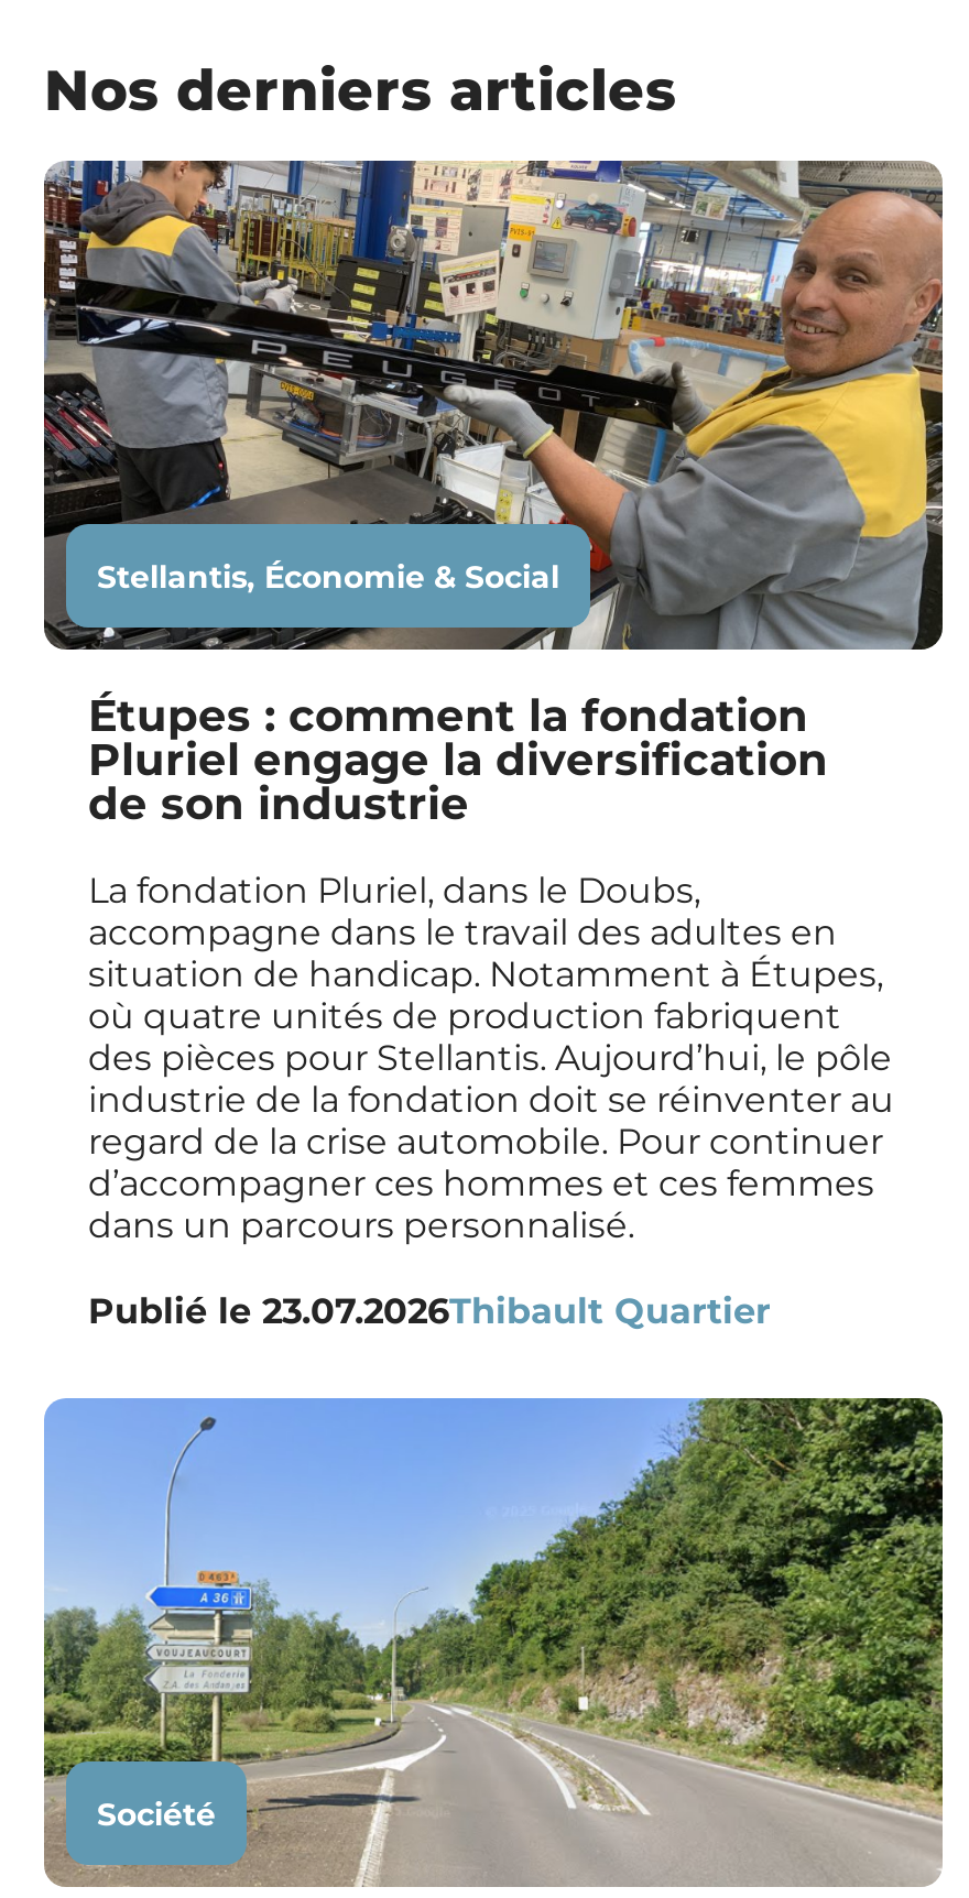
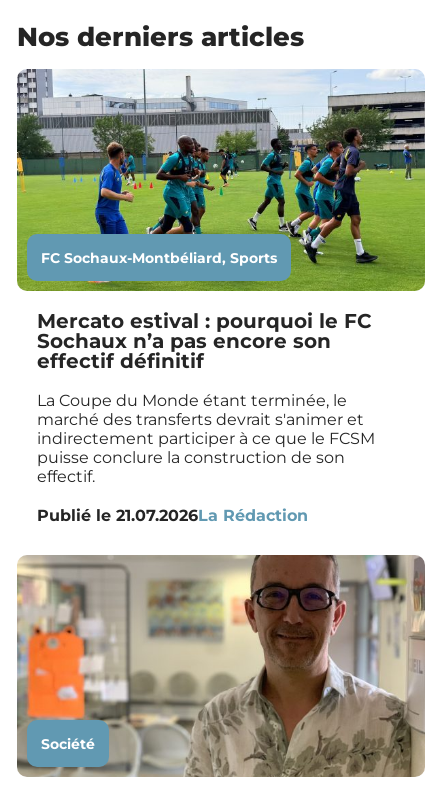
[42,157,945,653] [image] | Stellantis, Économie & Social -> [16,68,426,292] [image] | FC Sochaux-Montbéliard, Sports
[88,689,828,830] Étupes : comment la fondation | Pluriel engage la diversification | de son industrie -> [37,309,371,373] Mercato estival : pourquoi le FC | Sochaux n’a pas encore son | effectif définitif
[88,870,894,1246] La fondation Pluriel, dans le Doubs, | accompagne dans le travail des adultes en | situation de handicap. Notamment à Étupes, | où quatre unités de production fabriquent | des pièces pour Stellantis. Aujourd’hui, le pôle | industrie de la fondation doit se réinventer au | regard de la crise automobile. Pour continuer | d’accompagner ces hommes et ces femmes | dans un parcours personnalisé. -> [37,391,375,486] La Coupe du Monde étant terminée, le | marché des transferts devrait s'animer et | indirectement participer à ce que le FCSM | puisse conclure la construction de son | effectif.
[88,1291,771,1332] Publié le 23.07.2026Thibault Quartier -> [37,506,308,525] Publié le 21.07.2026La Rédaction
[44,1397,943,1886] [image] -> [16,554,426,777] [image]

